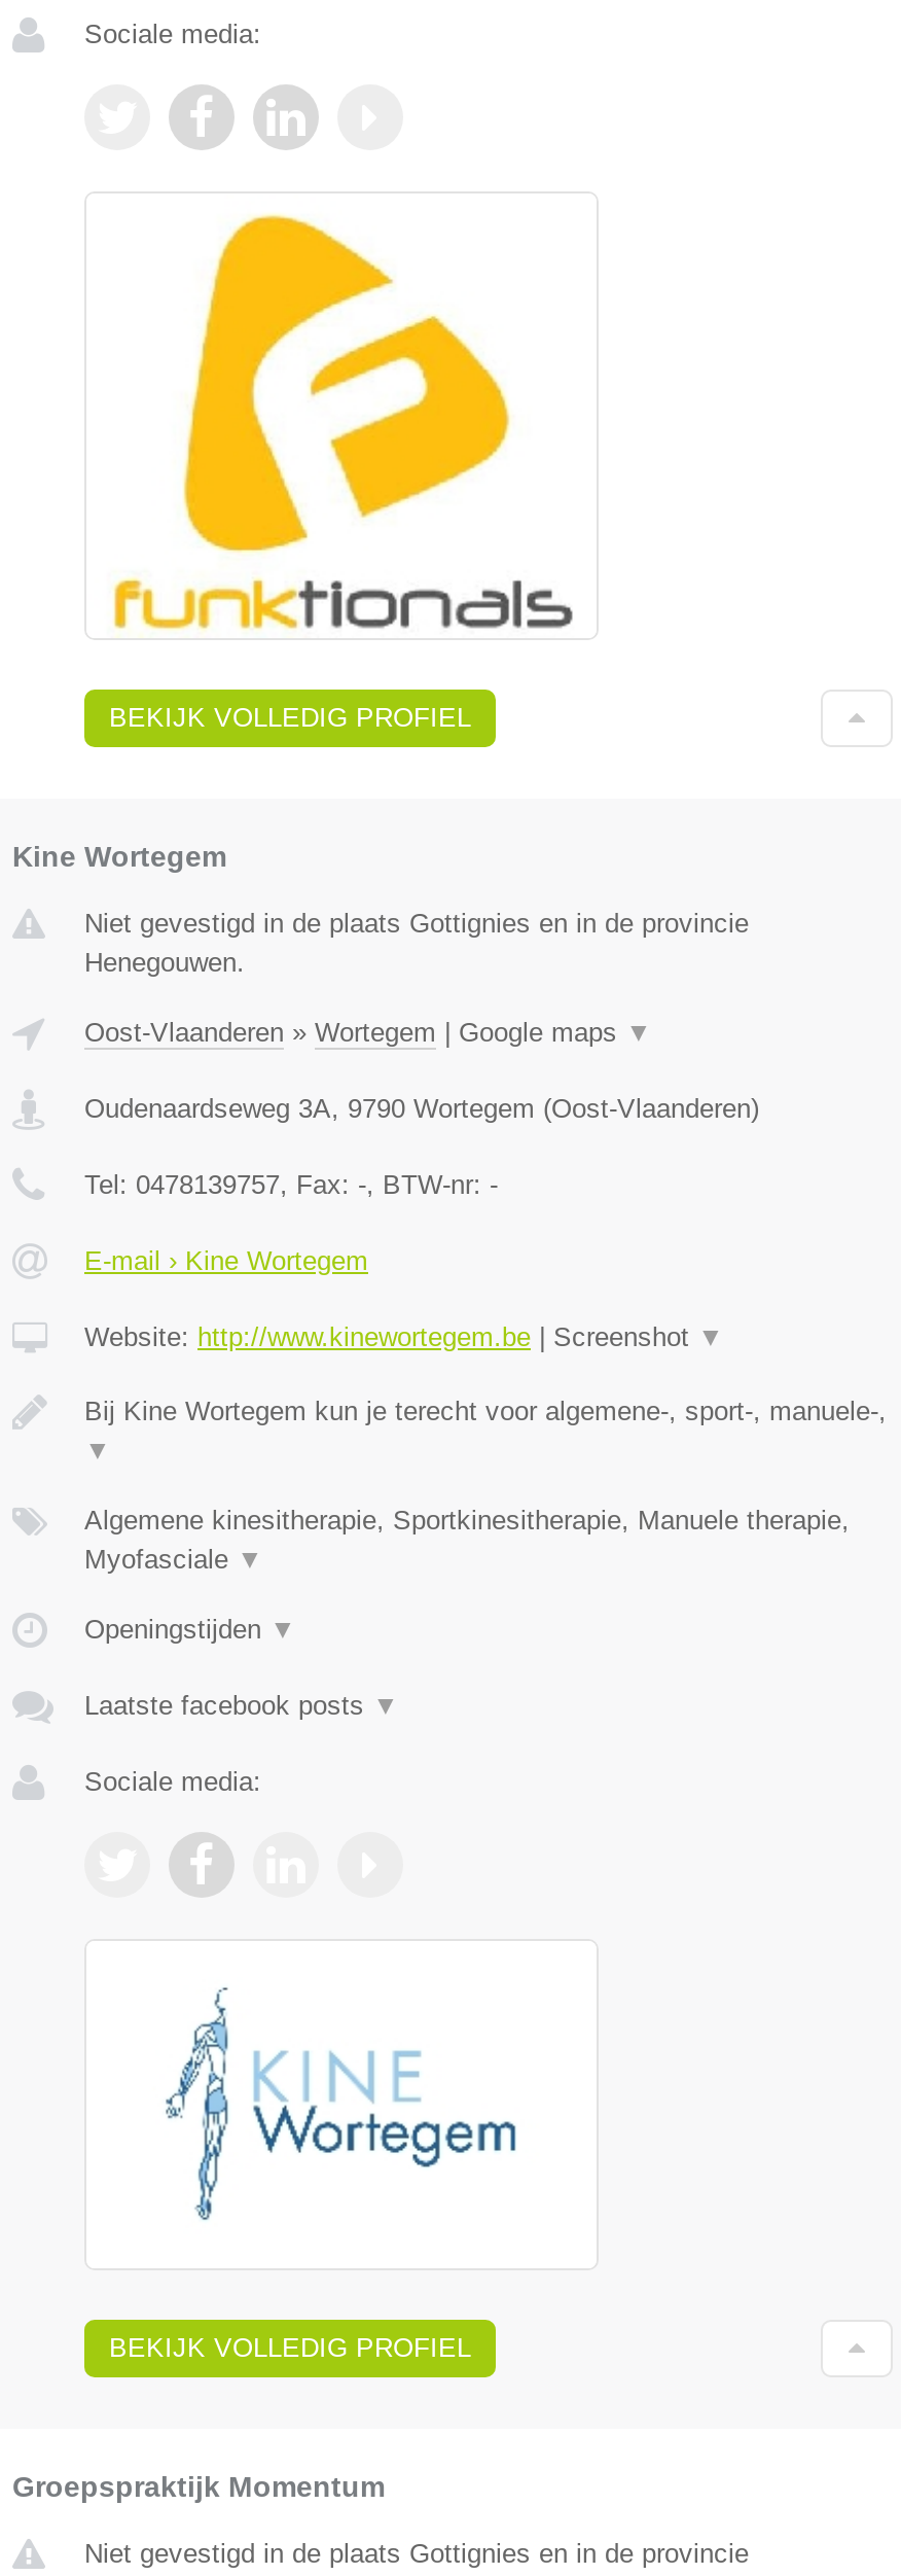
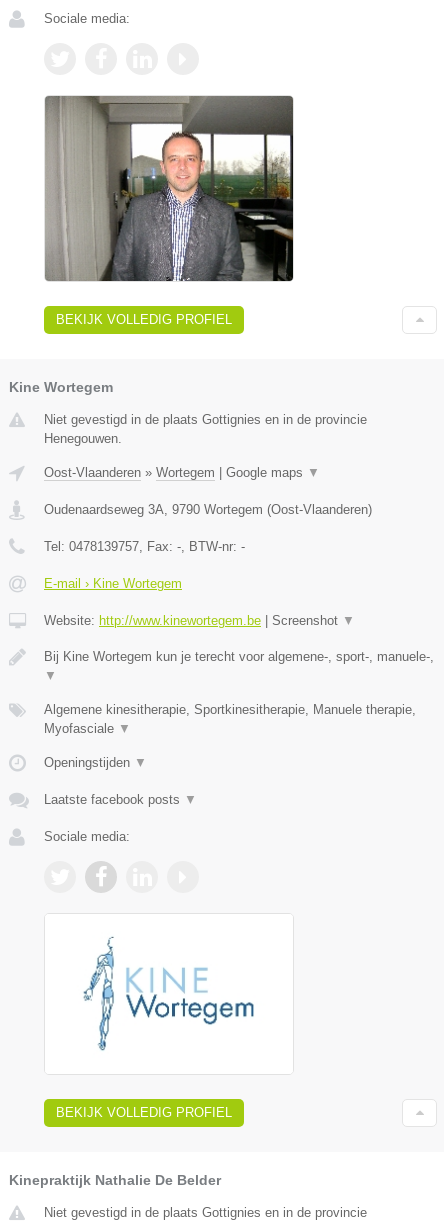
[86,213,597,637] [image] -> [44,95,294,282] [image]
[12,2470,385,2503] Groepspraktijk Momentum -> [9,1172,221,1188] Kinepraktijk Nathalie De Belder

